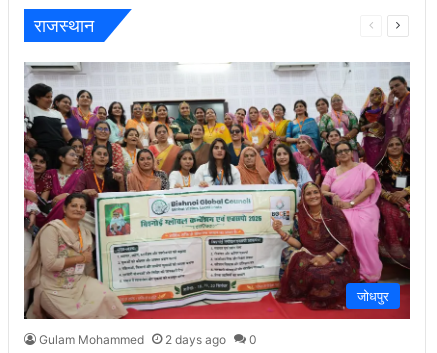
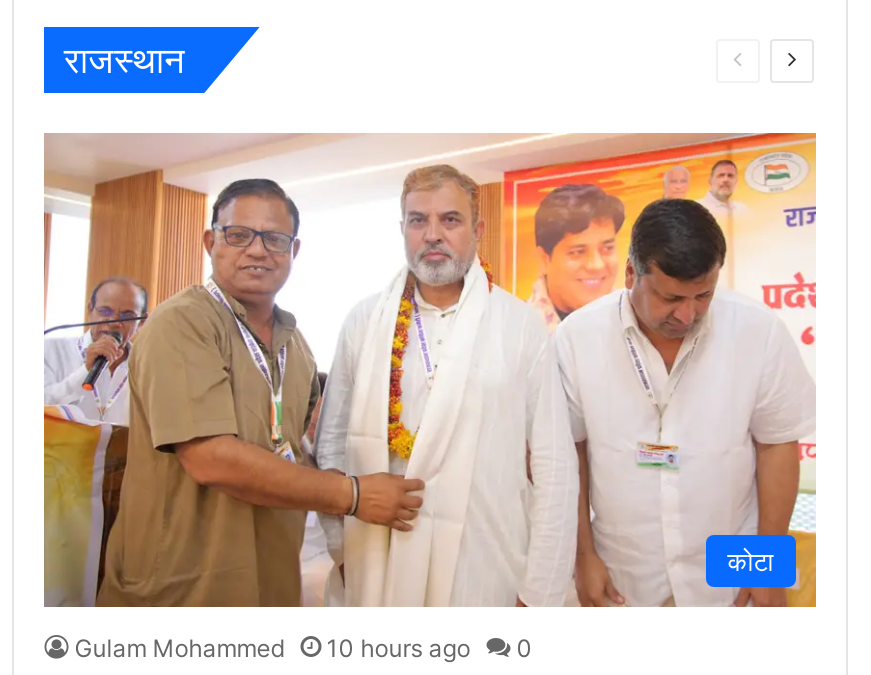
[23,62,411,320] [image] | जोधपुर -> [42,131,818,609] [image] | कोटा
[39,332,257,347] Gulam Mohammed 2 days ago 0 -> [75,633,533,663] Gulam Mohammed 10 hours ago 0

